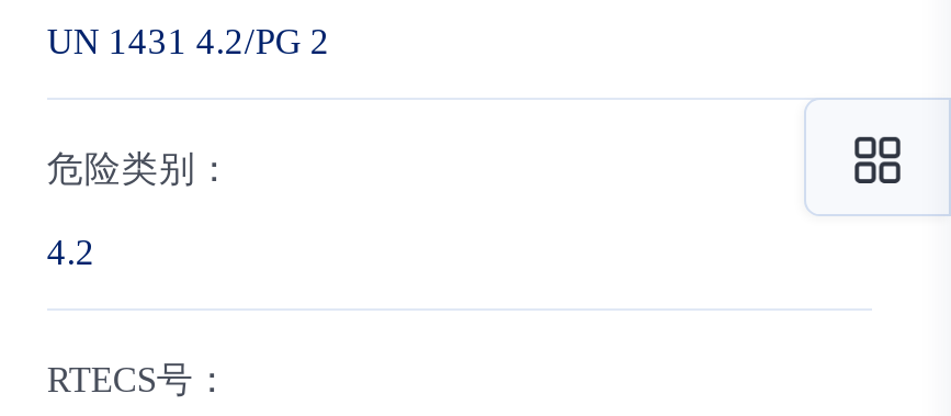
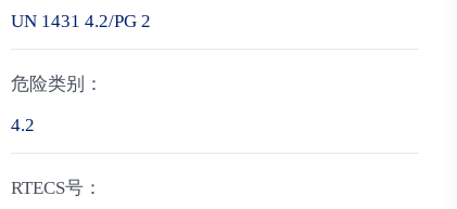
[802,95,944,218] [image] -> none

